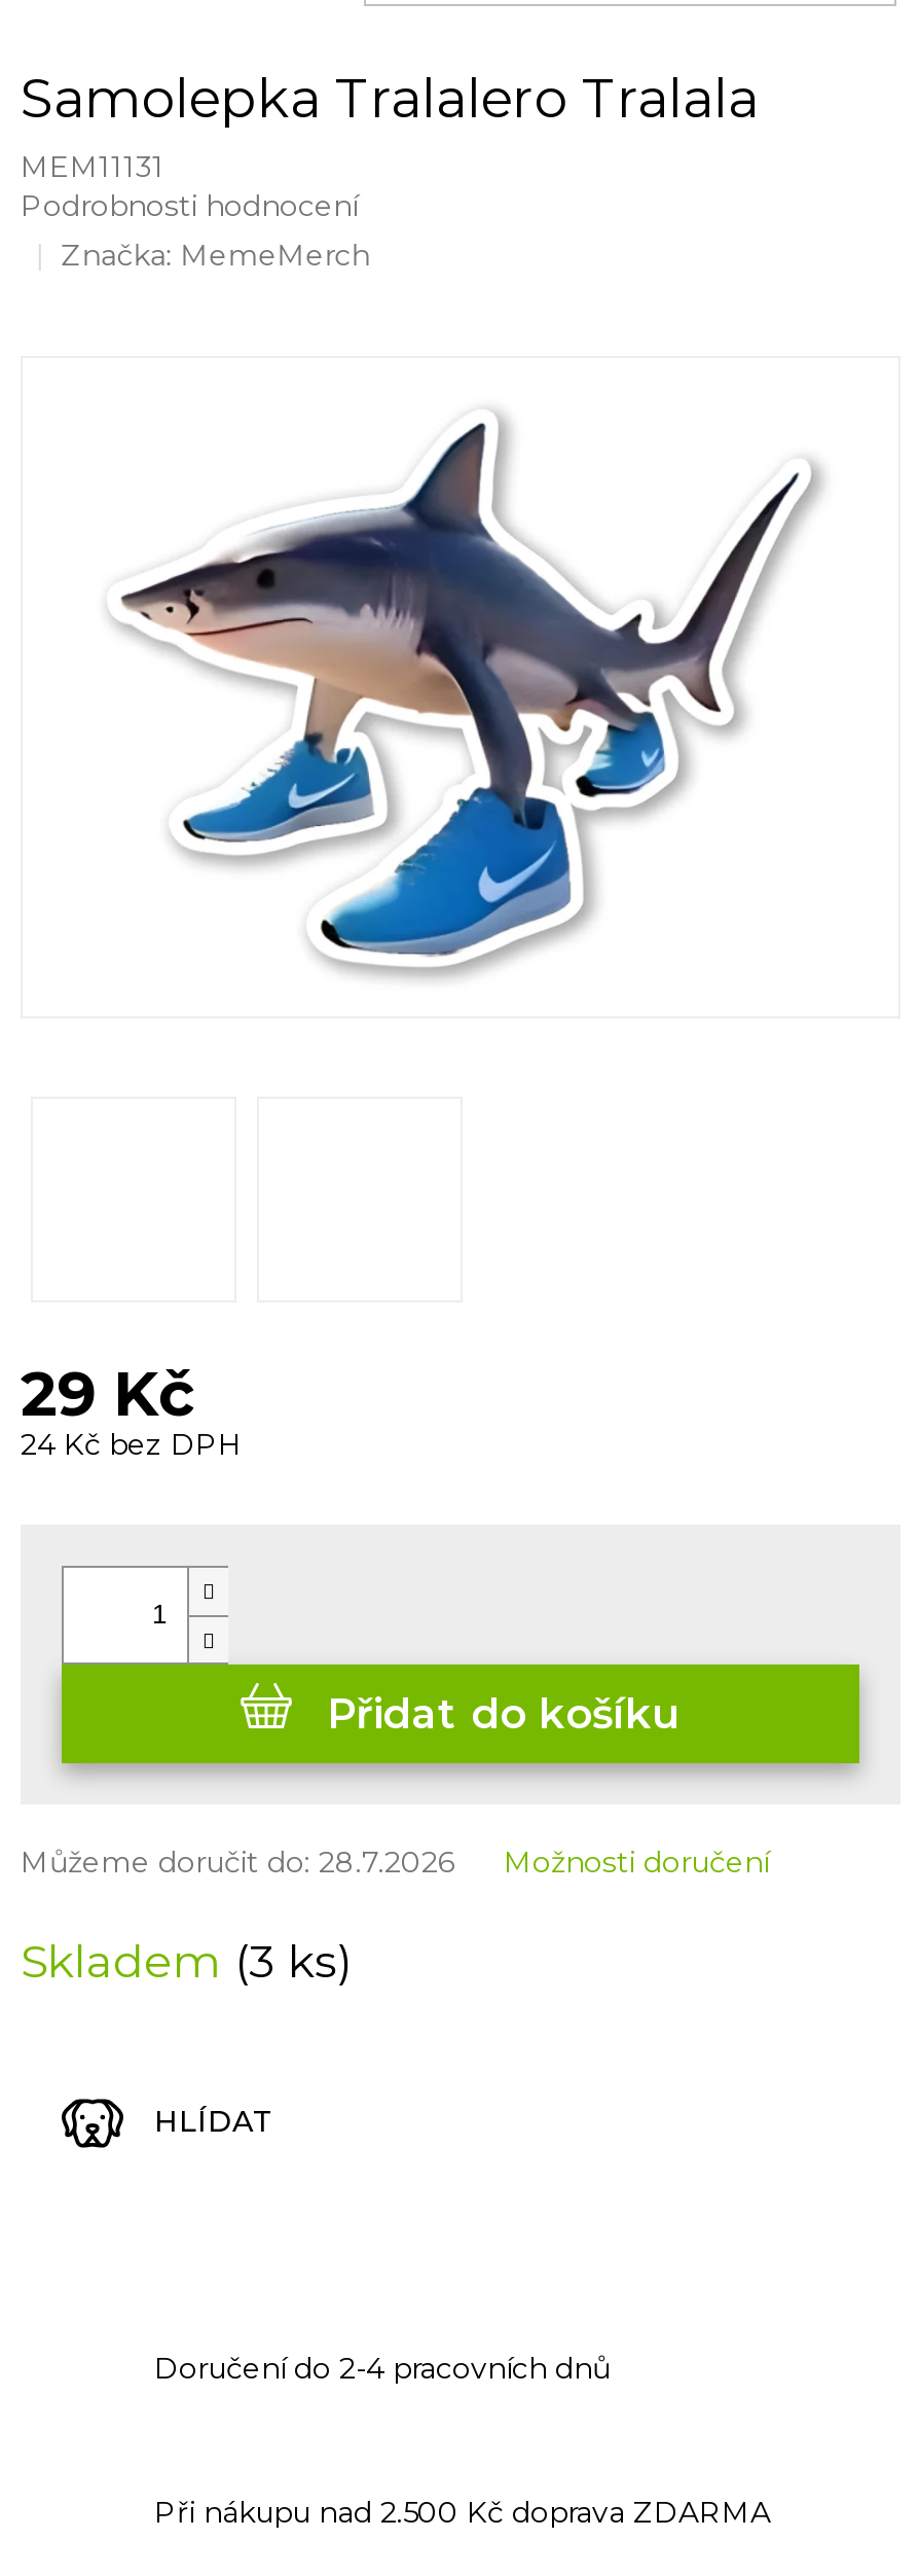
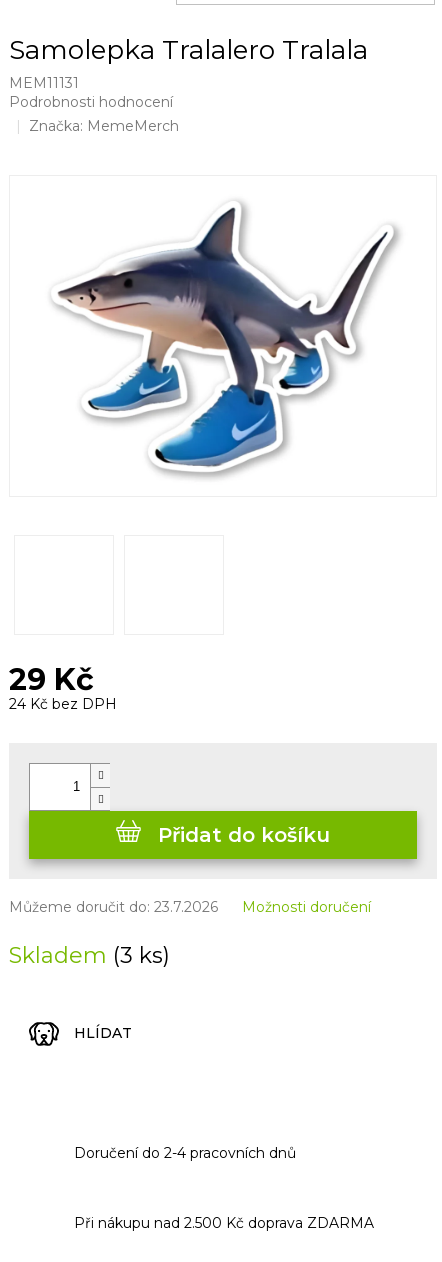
[21,1843,454,1880] Můžeme doručit do: 28.7.2026 -> [9,898,218,916] Můžeme doručit do: 23.7.2026

